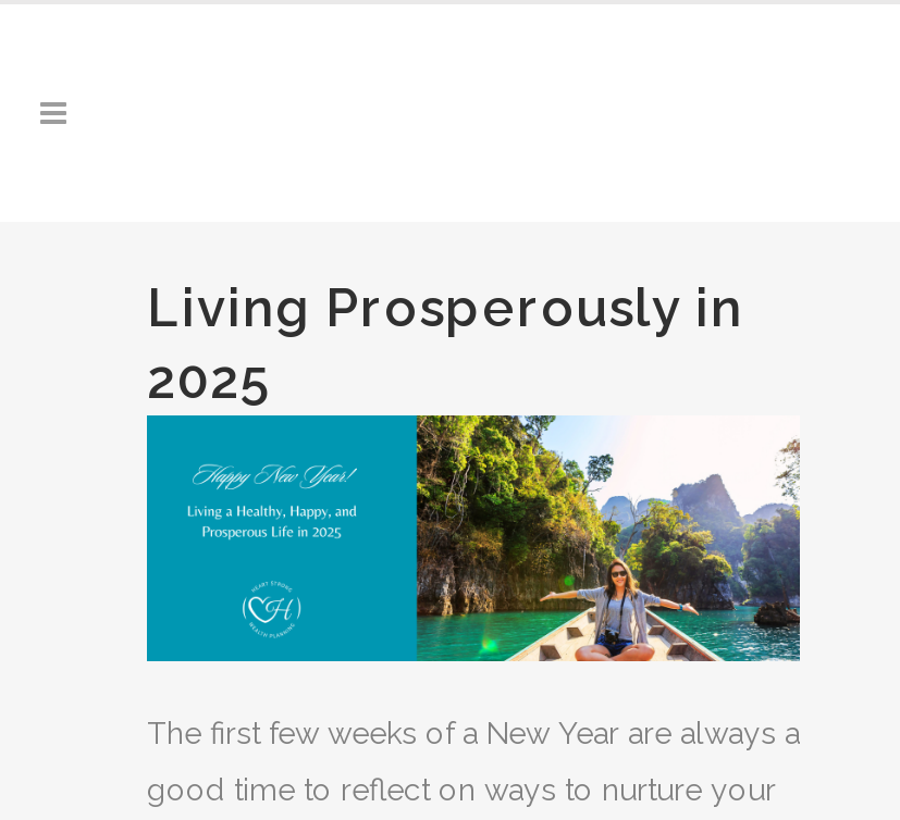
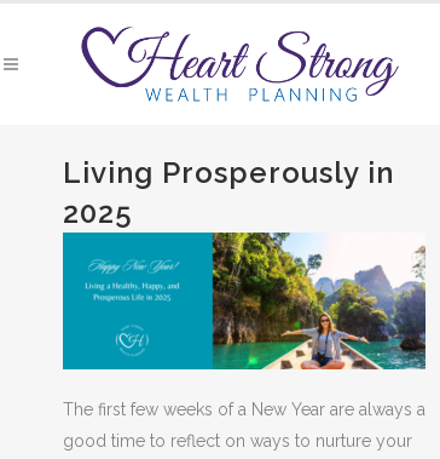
none -> [80,25,399,103] [image]

